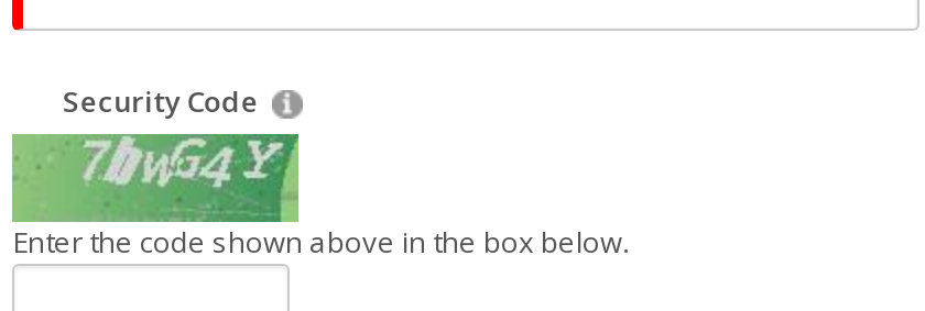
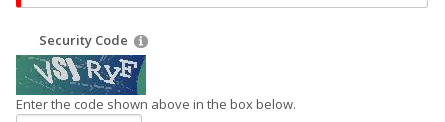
[10,132,301,215] [image] -> [15,54,147,92] [image]

